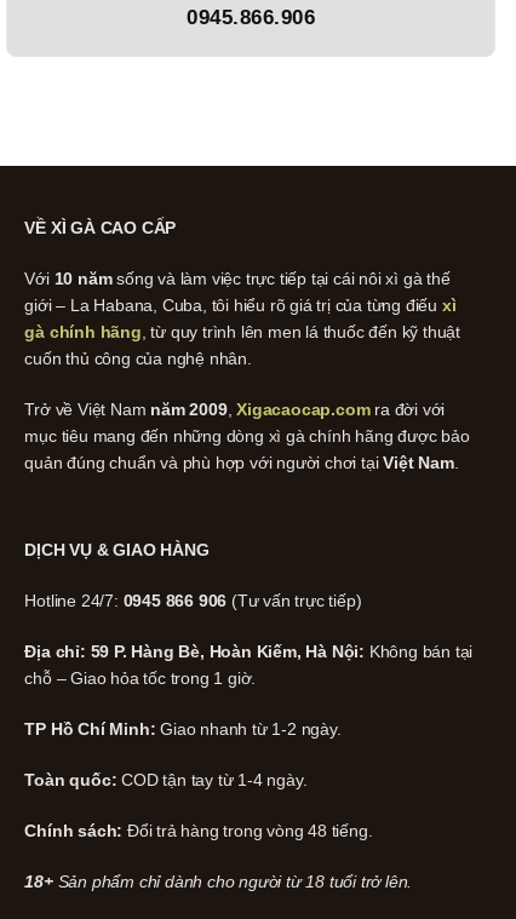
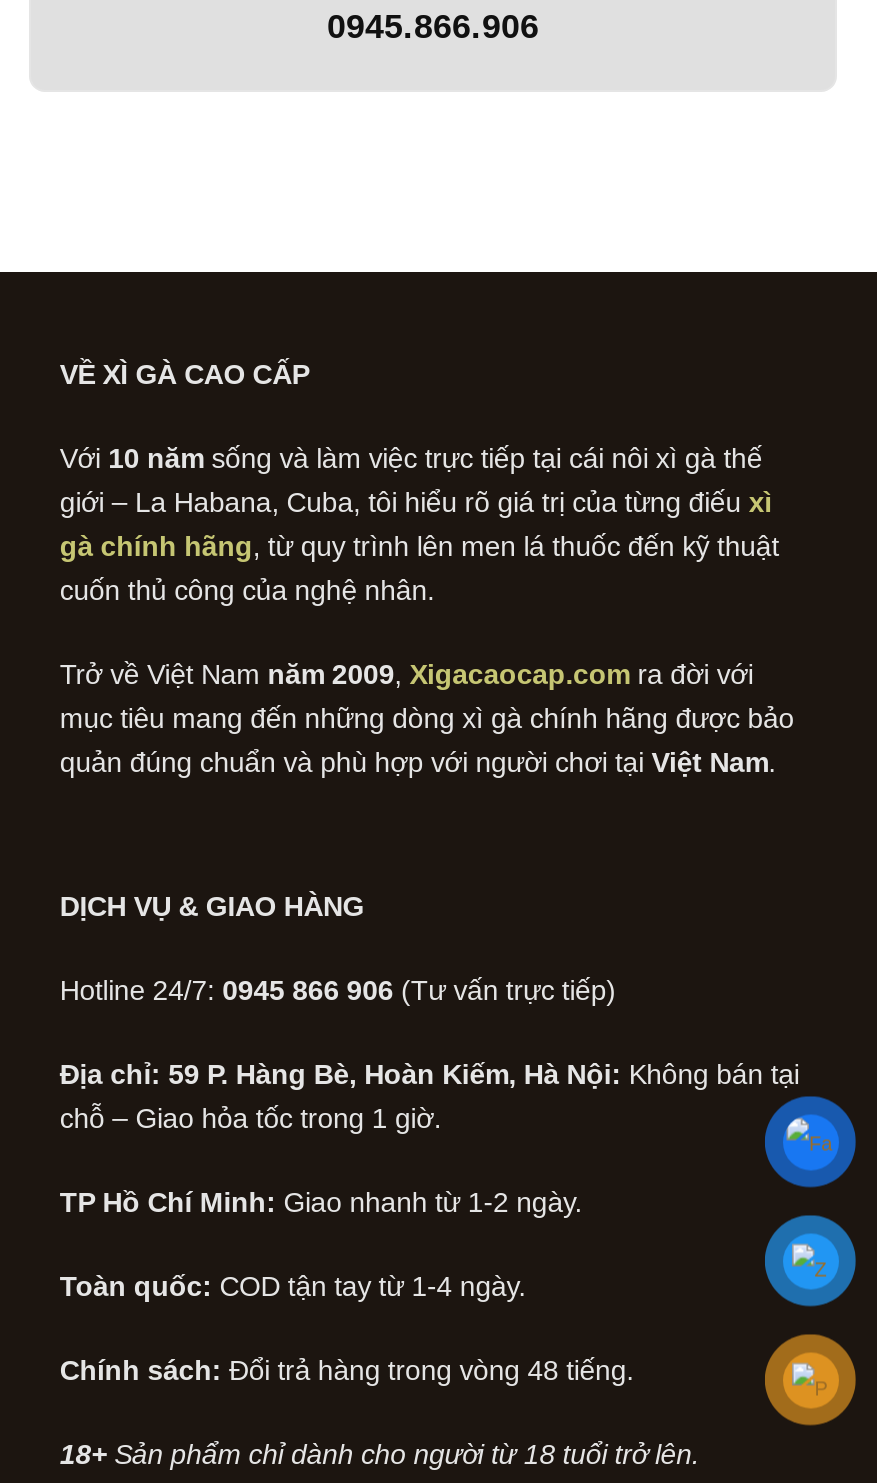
none -> [763,1094,857,1190] [image]
none -> [763,1214,857,1308] [image]
none -> [763,1332,857,1426] [image]

